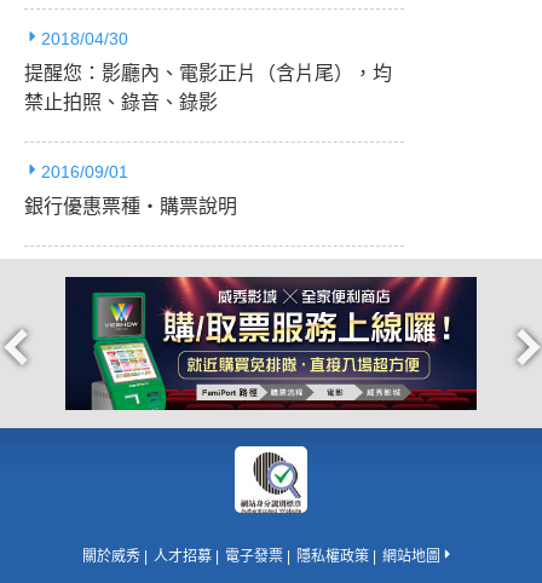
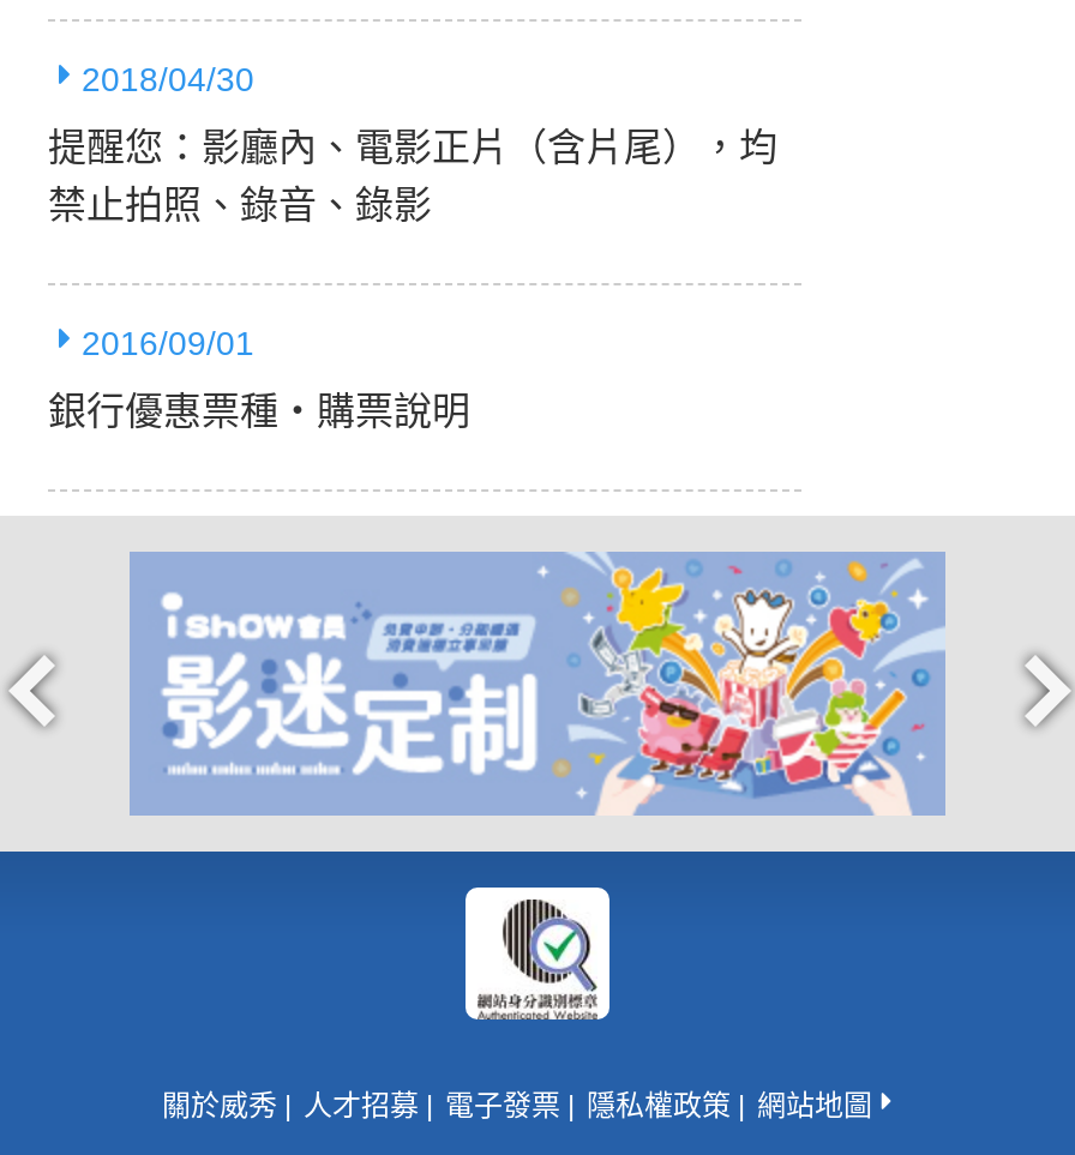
[64,276,478,411] [image] -> [130,552,945,816] [image]

